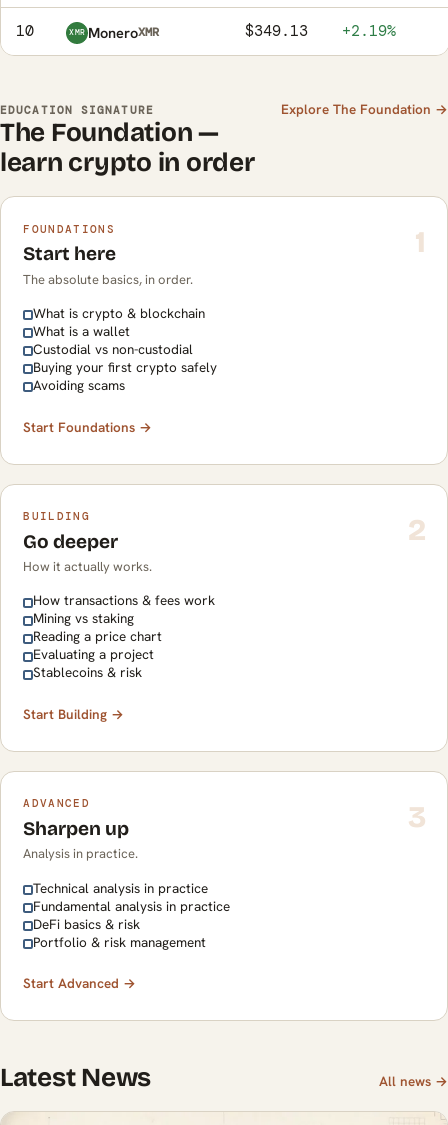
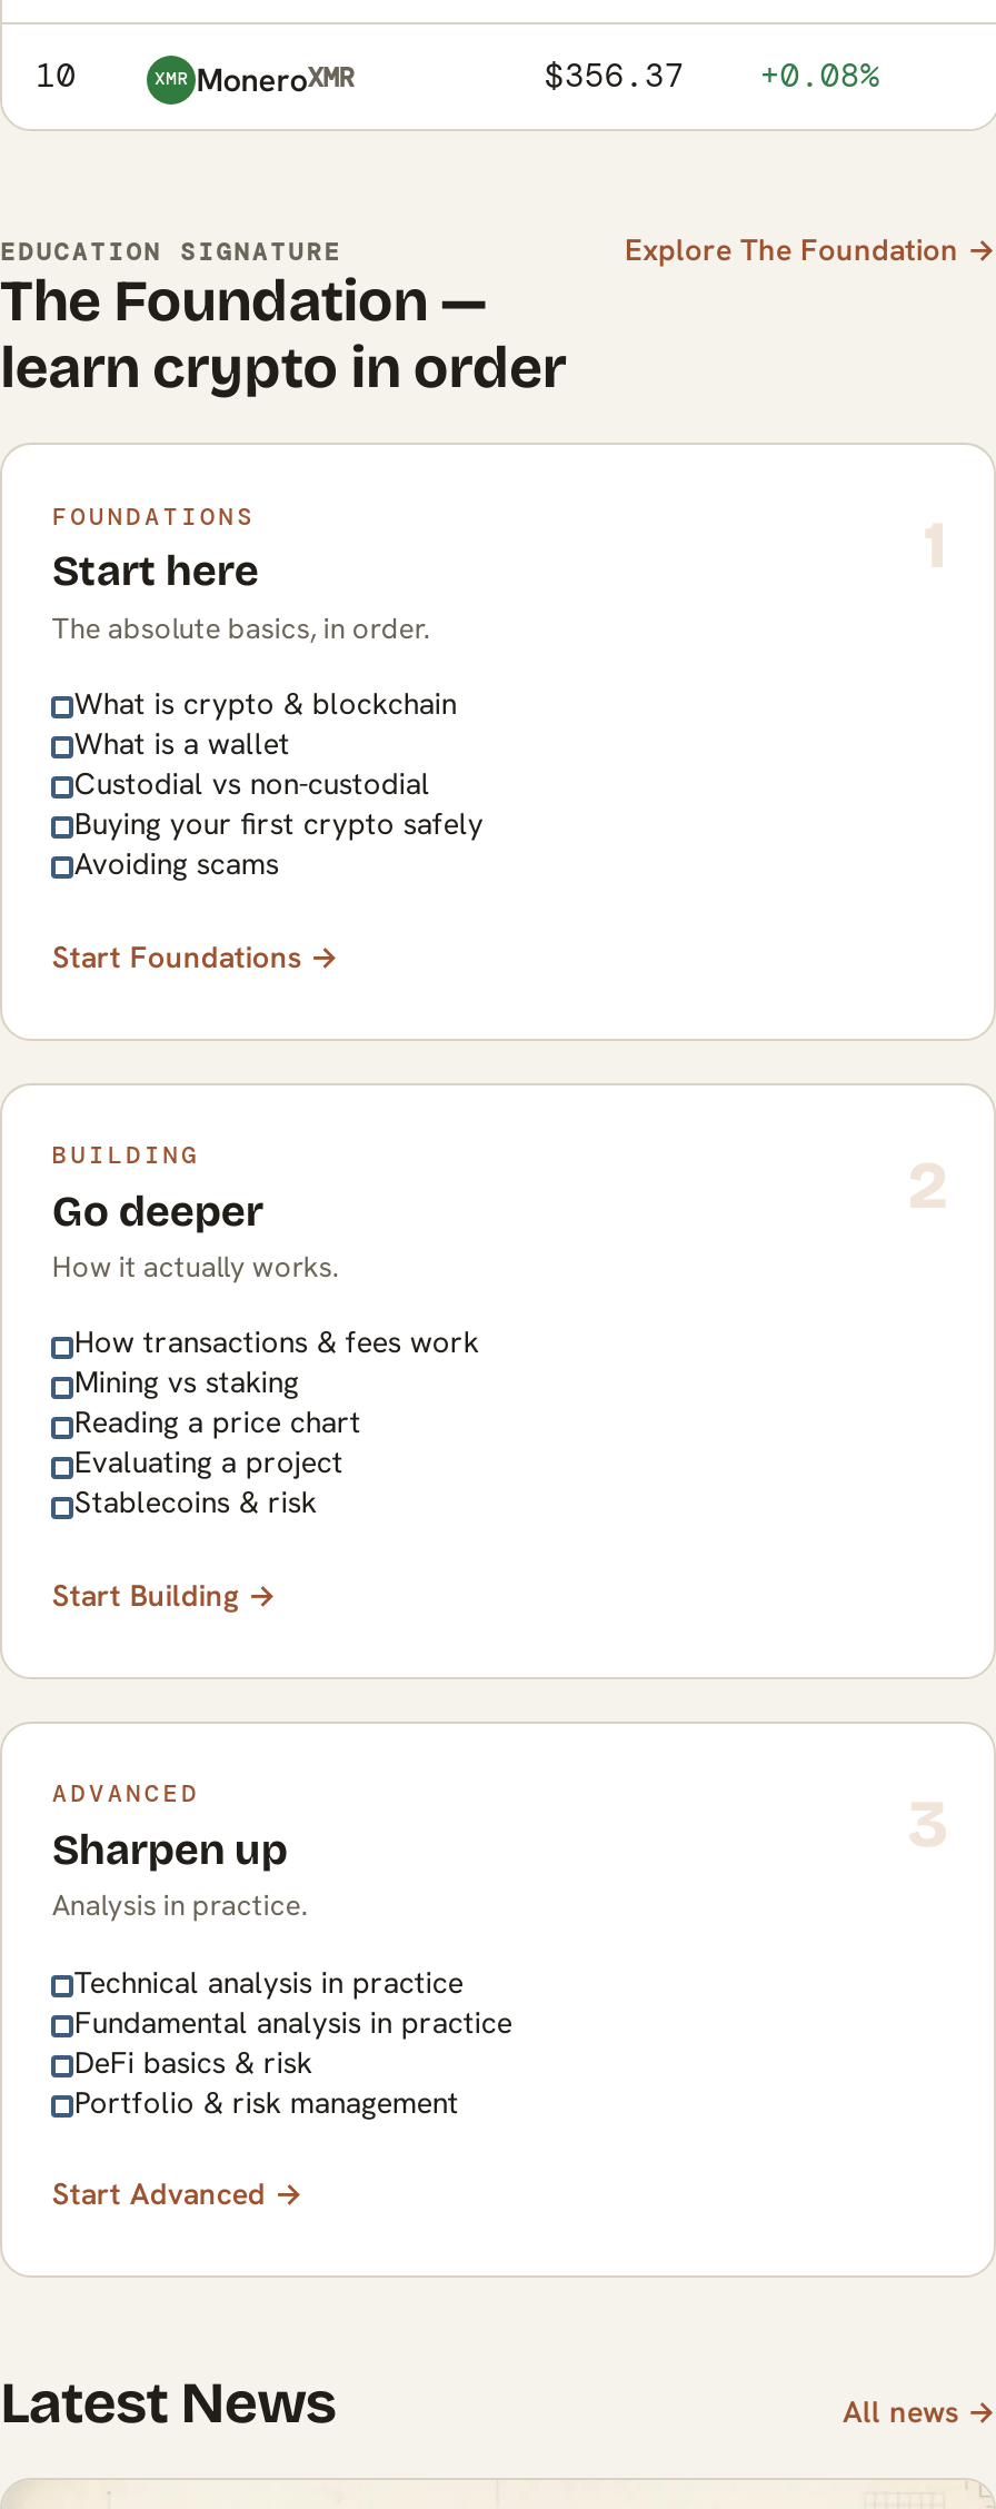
[245,22,308,40] $349.13 -> [544,56,684,96] $356.37
[342,22,396,40] +2.19% -> [760,56,880,96] +0.08%

